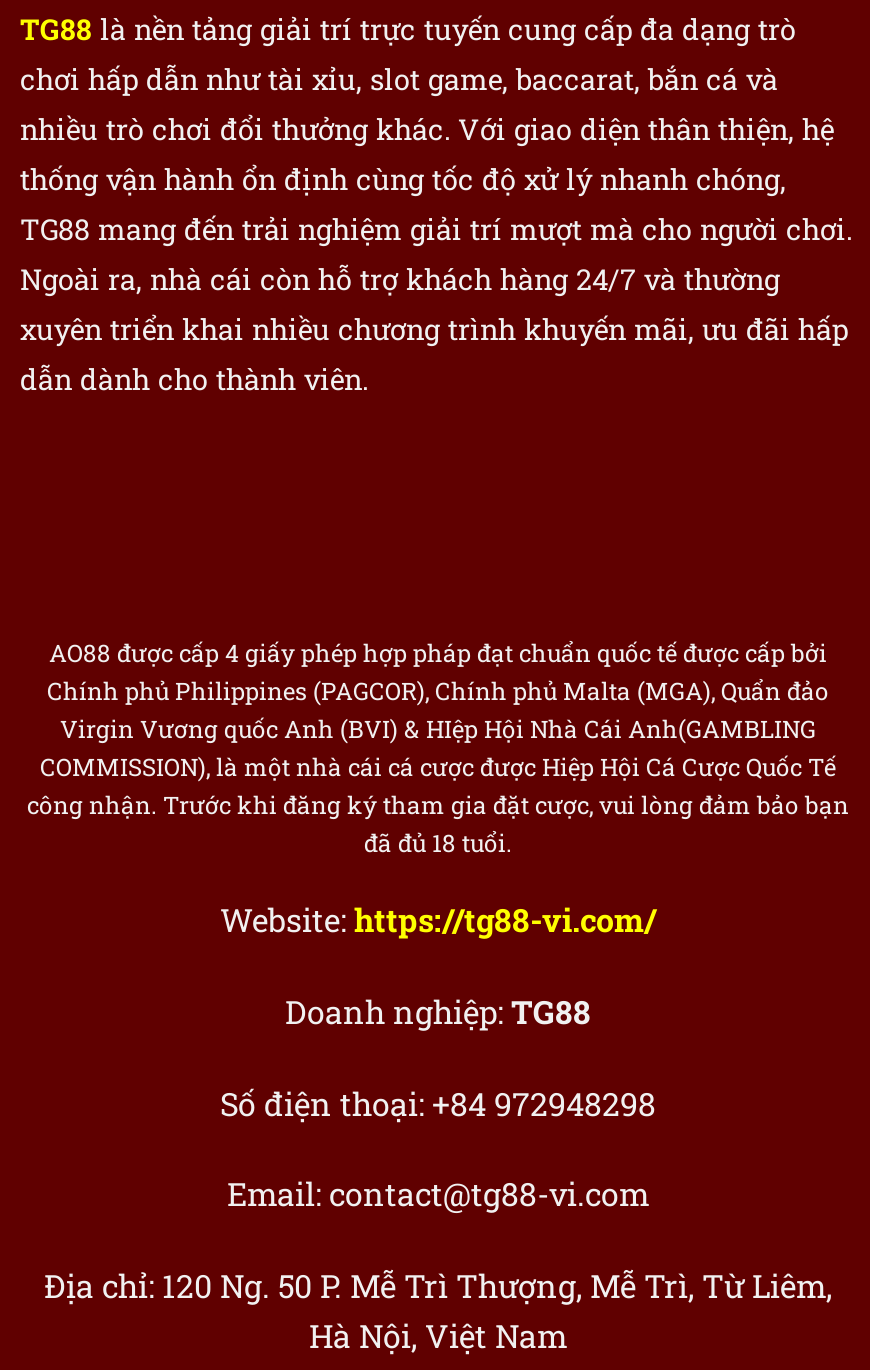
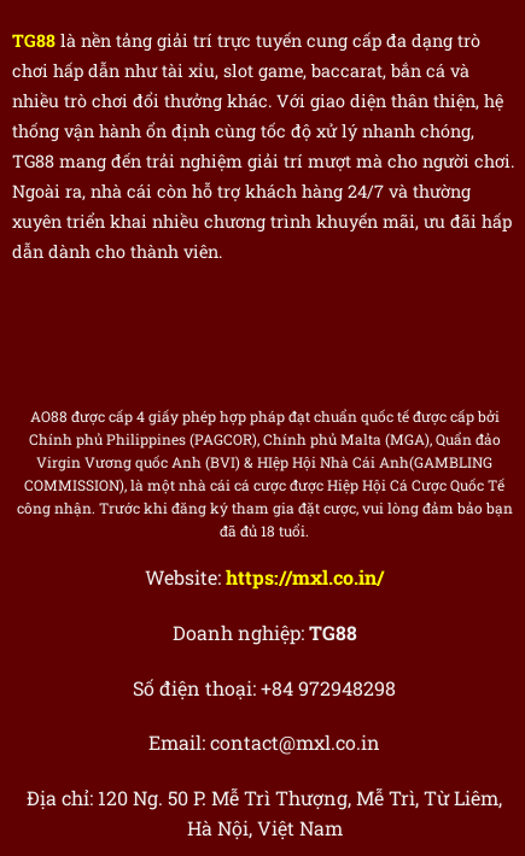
[220,898,656,940] Website: https://tg88-vi.com/ -> [145,564,384,590] Website: https://mxl.co.in/
[227,1173,649,1215] Email: contact@tg88-vi.com -> [148,730,380,755] Email: contact@mxl.co.in

